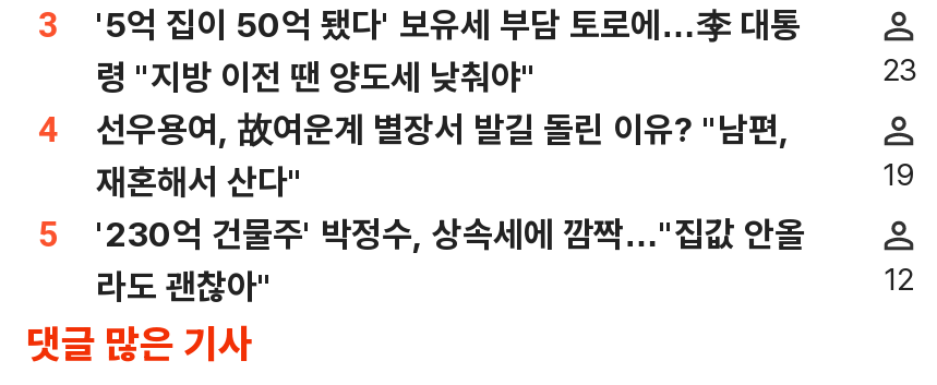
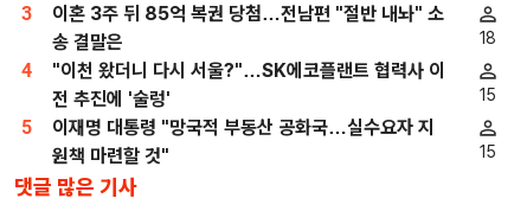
[96,4,915,98] '5억 집이 50억 됐다' 보유세 부담 토로에…李 대통 | 령 "지방 이전 땐 양도세 낮춰야" | 23 -> [52,2,496,53] 이혼 3주 뒤 85억 복권 당첨…전남편 "절반 내놔" 소 | 송 결말은 | 18
[96,109,914,203] 선우용여, 故여운계 별장서 발길 돌린 이유? "남편, | 재혼해서 산다" | 19 -> [52,59,496,110] "이천 왔더니 다시 서울?"…SK에코플랜트 협력사 이 | 전 추진에 '술렁' | 15
[96,214,913,308] '230억 건물주' 박정수, 상속세에 깜짝…"집값 안올 | 라도 괜찮아" | 12 -> [52,116,496,167] 이재명 대통령 "망국적 부동산 공화국…실수요자 지 | 원책 마련할 것" | 15

